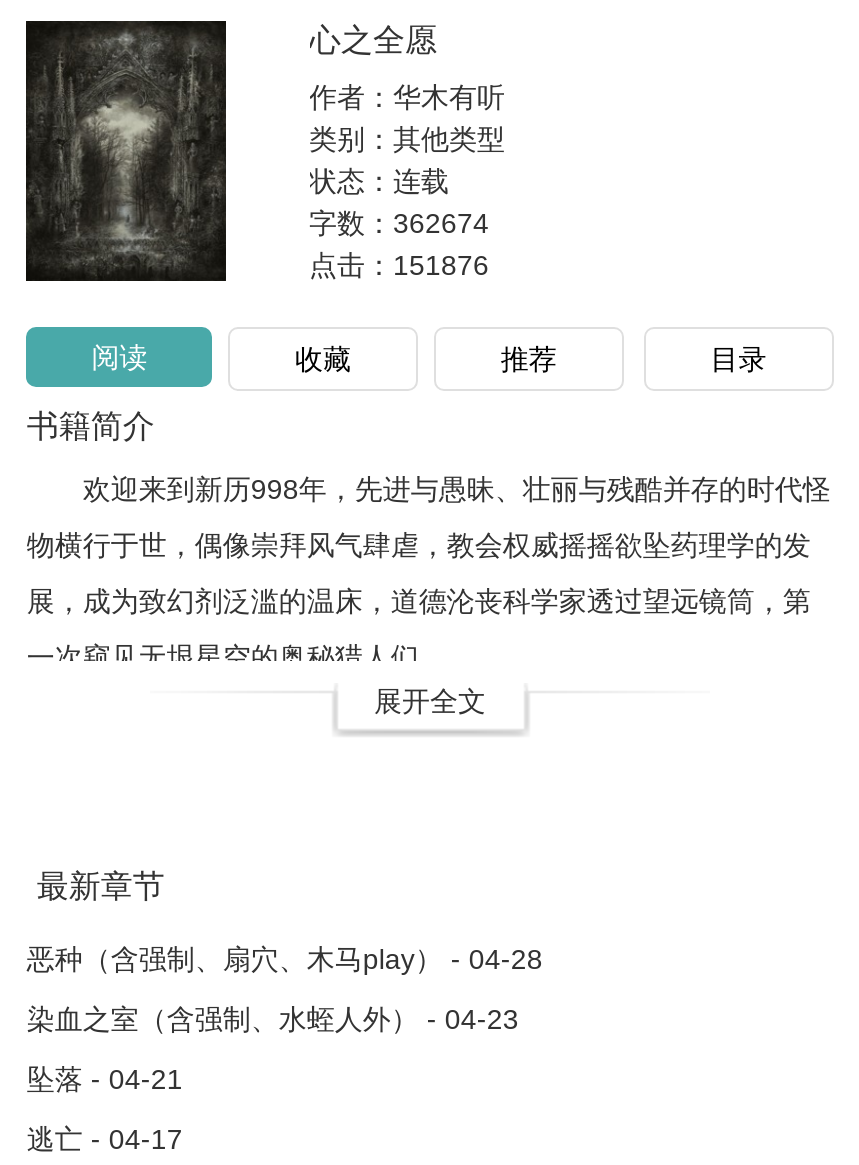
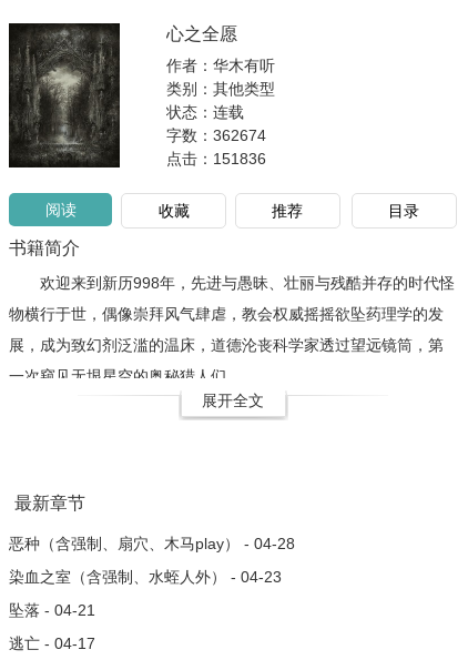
[309,249,489,281] 点击：151876 -> [166,150,266,167] 点击：151836

